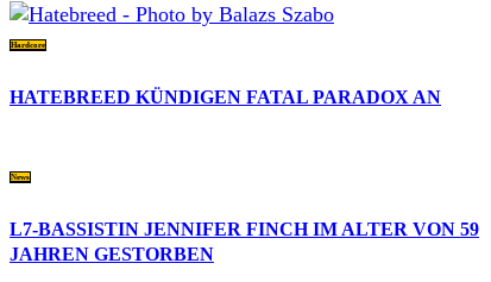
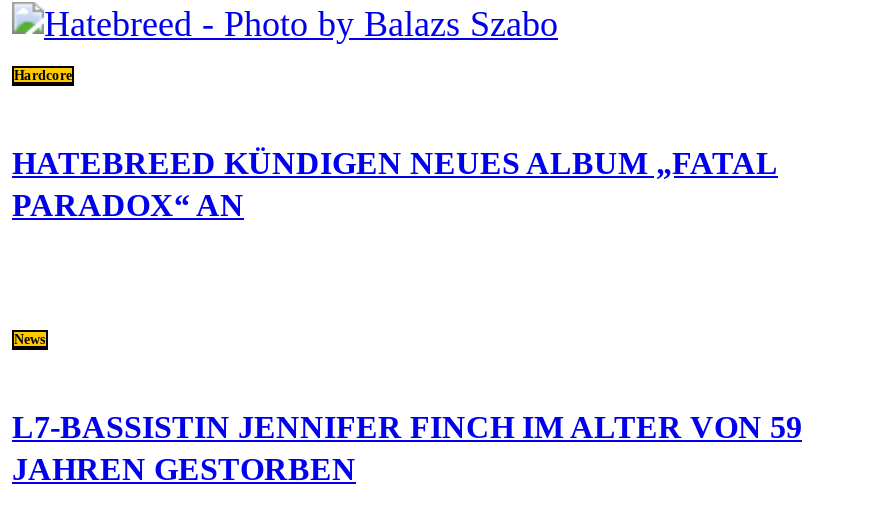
[10,87,441,107] HATEBREED KÜNDIGEN FATAL PARADOX AN -> [12,146,778,222] HATEBREED KÜNDIGEN NEUES ALBUM „FATAL | PARADOX“ AN

